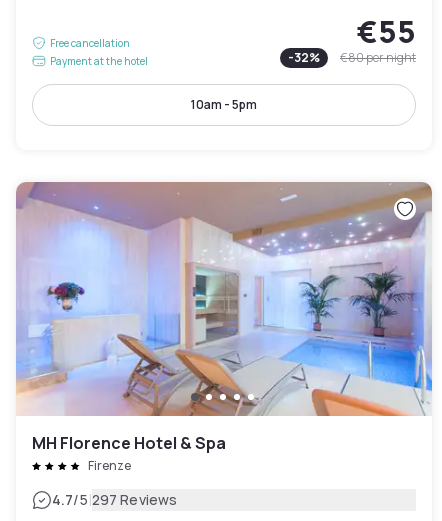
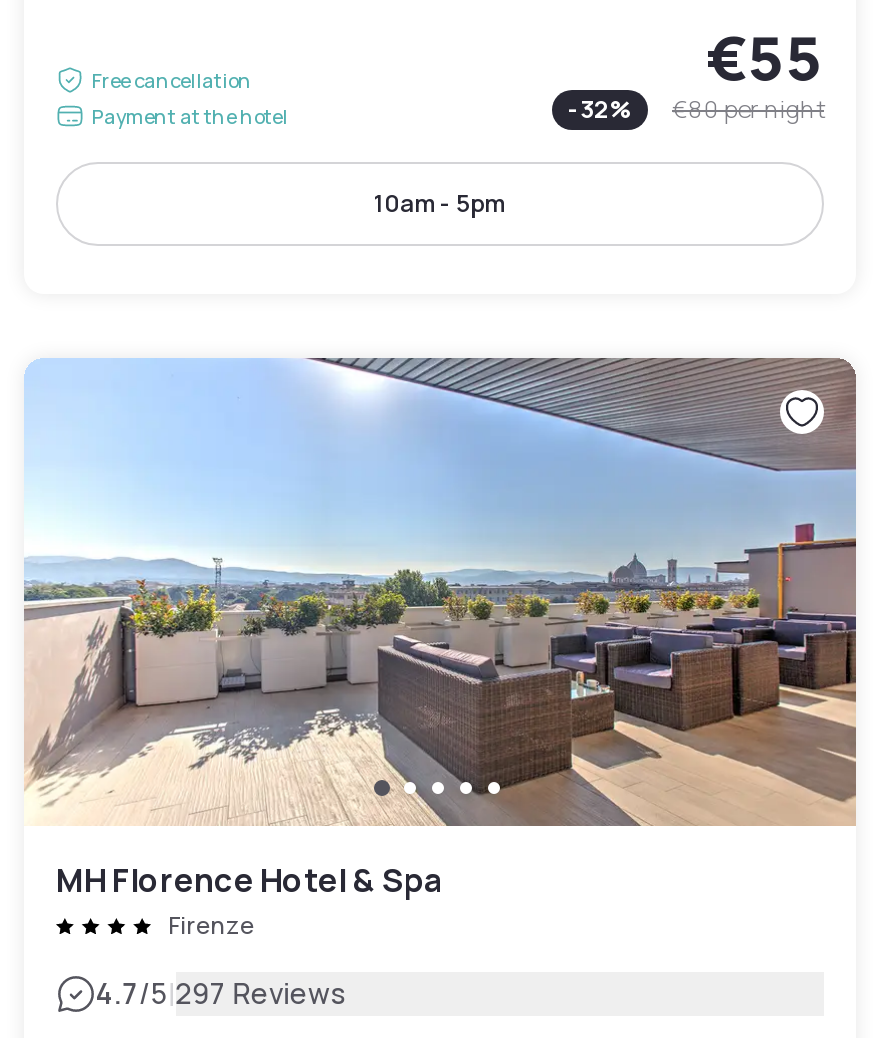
[15,181,433,416] [image] -> [24,356,858,826] [image]

